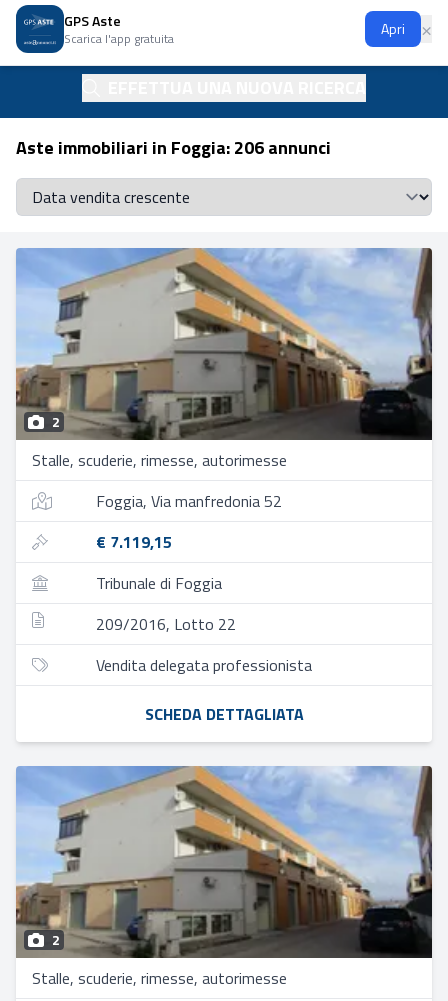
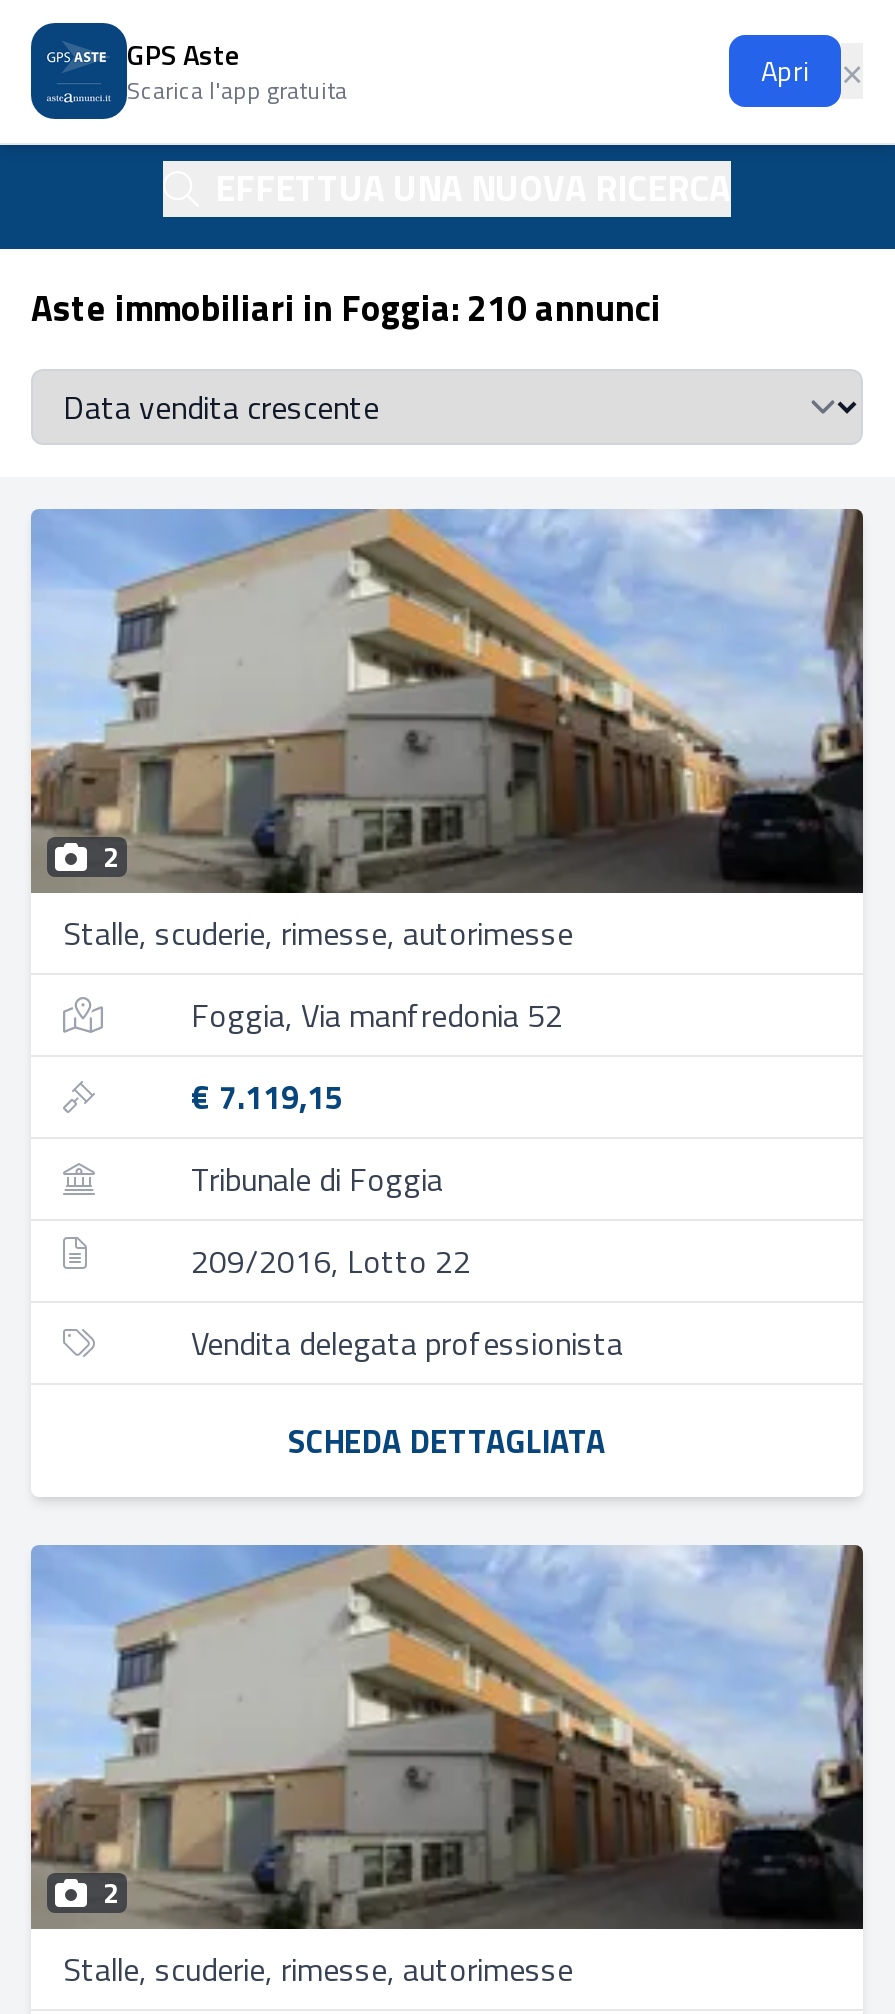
[16,134,331,161] Aste immobiliari in Foggia: 206 annunci -> [31,281,661,335] Aste immobiliari in Foggia: 210 annunci

